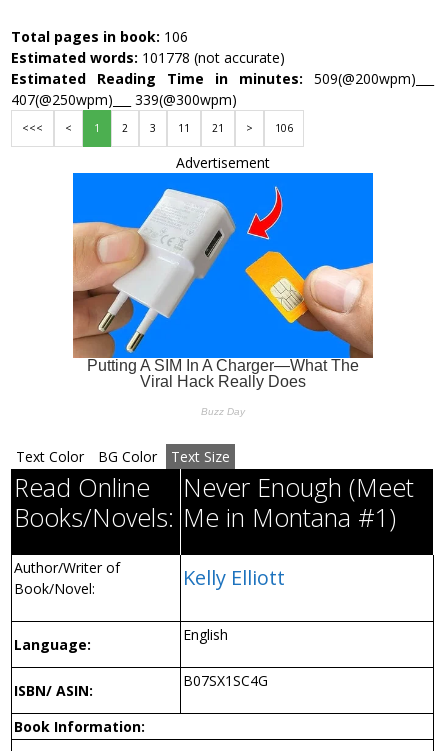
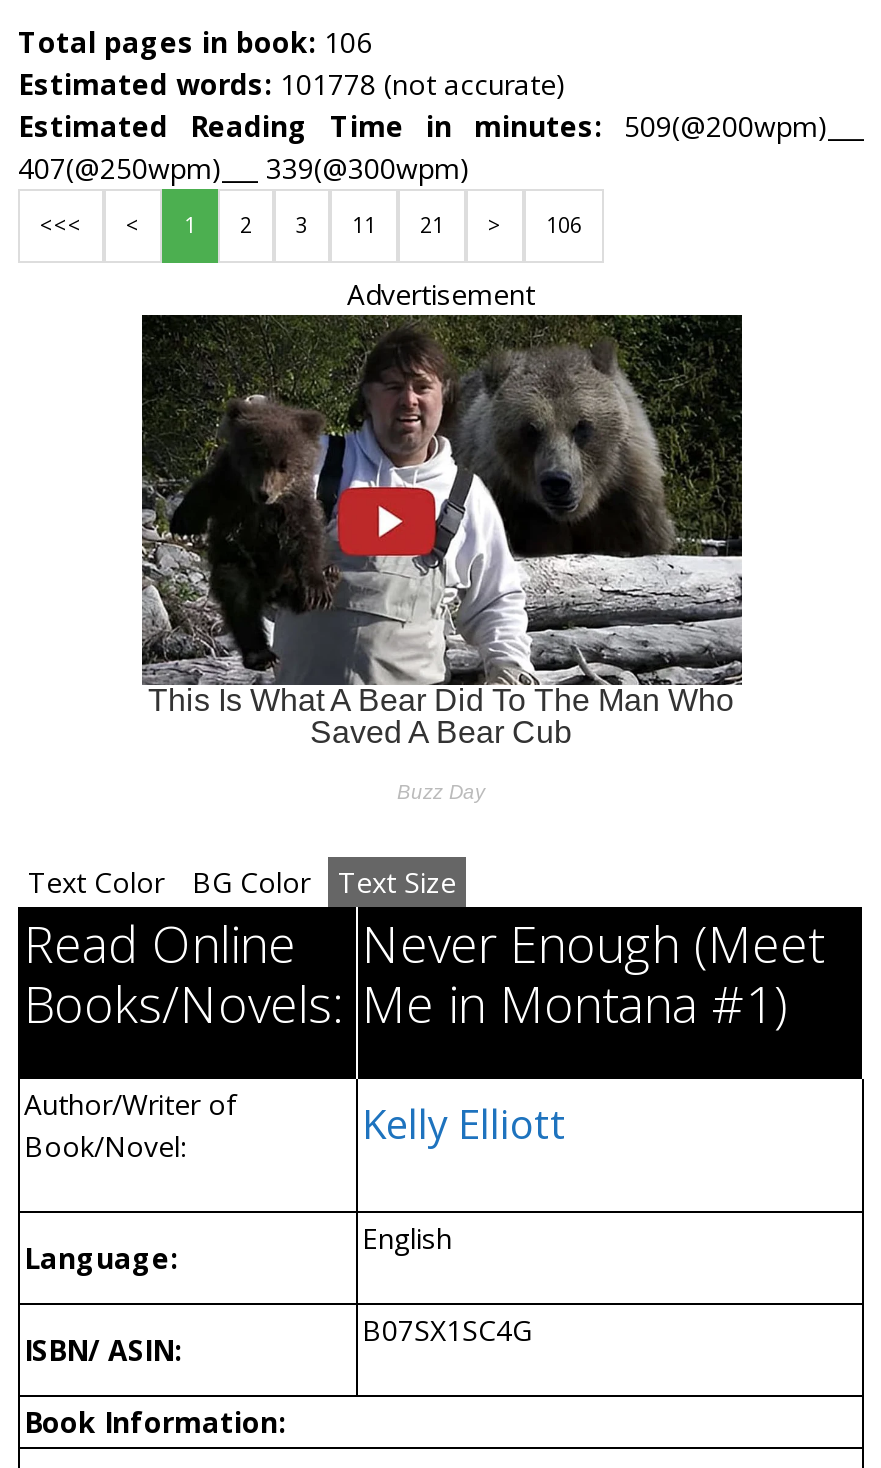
[72,172,374,391] [image] -> [140,313,744,745] [image]

